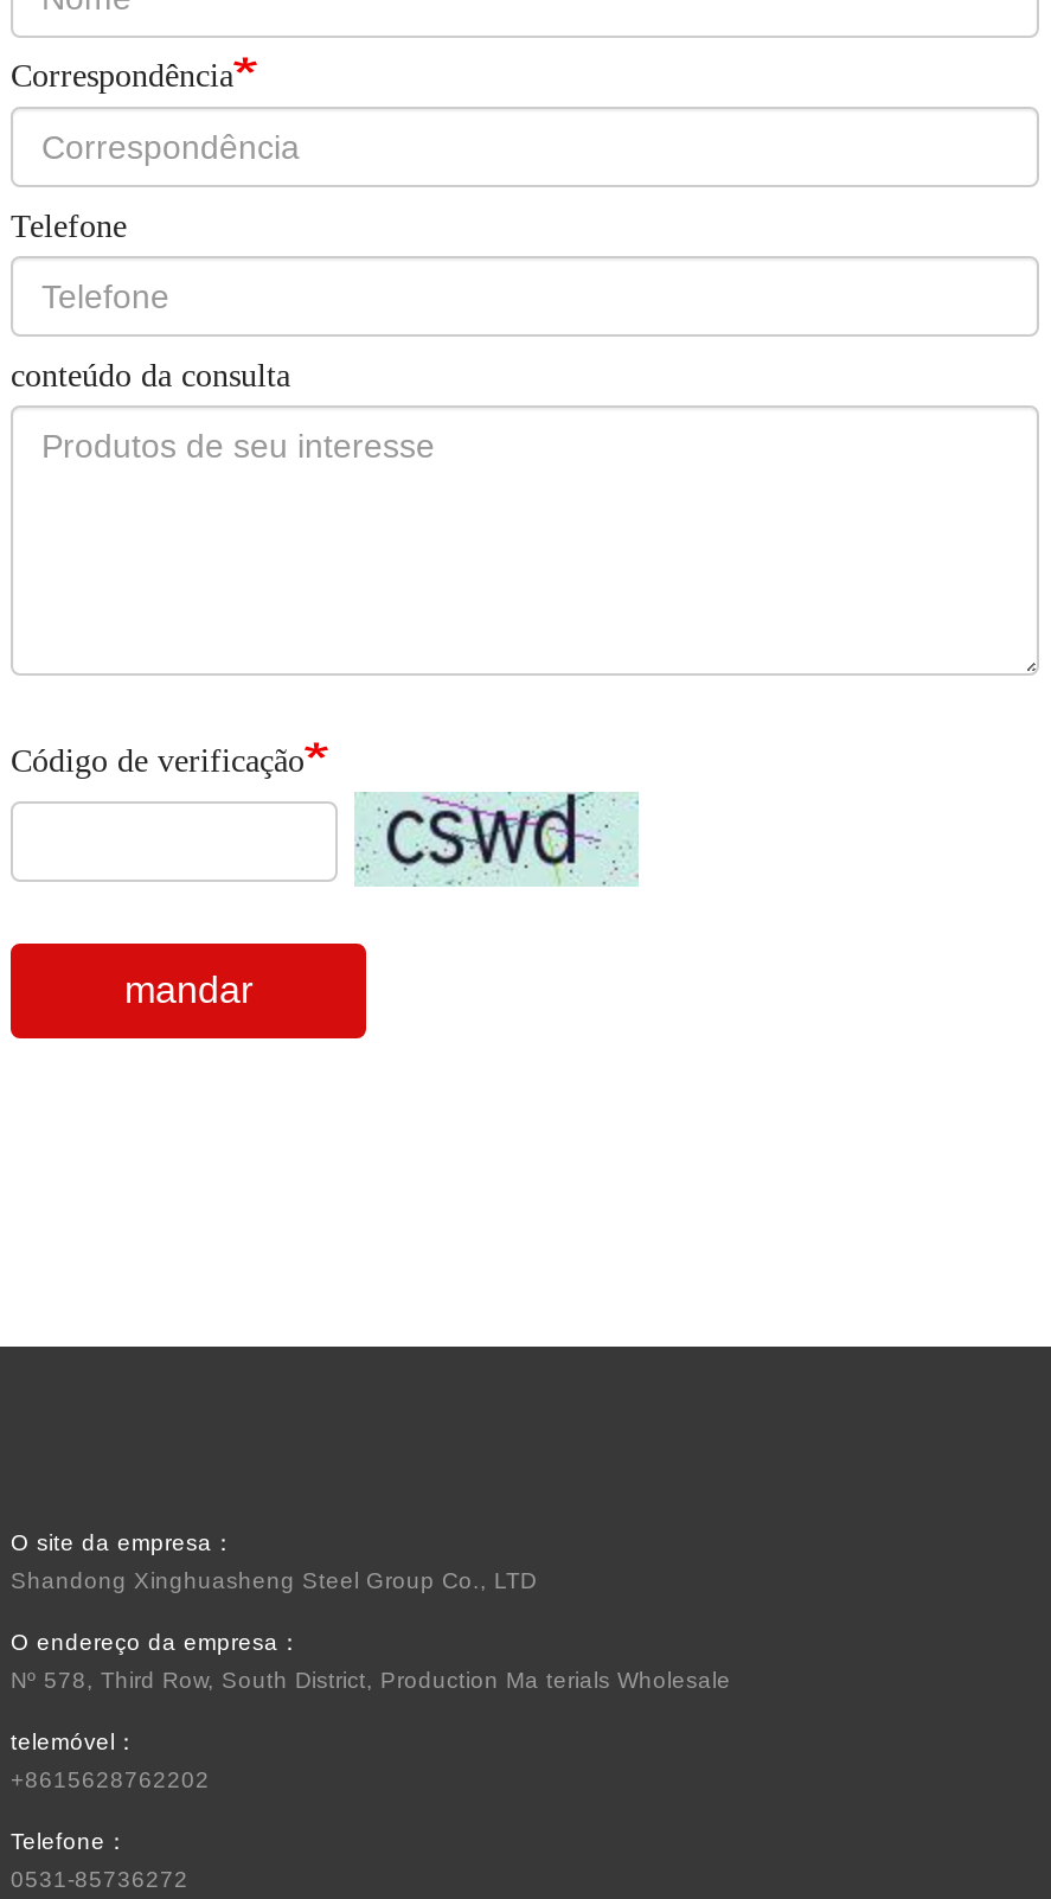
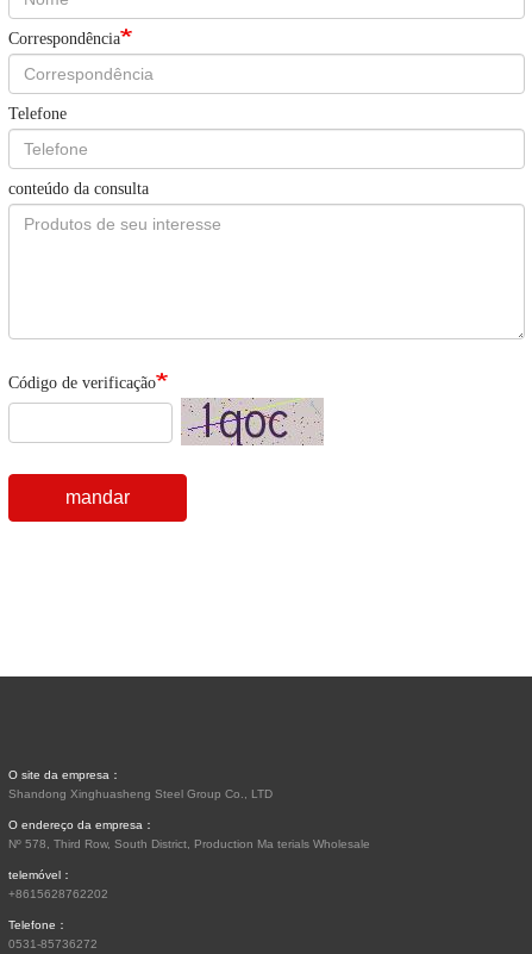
[359,792,634,887] [image] -> [182,398,323,447] [image]

